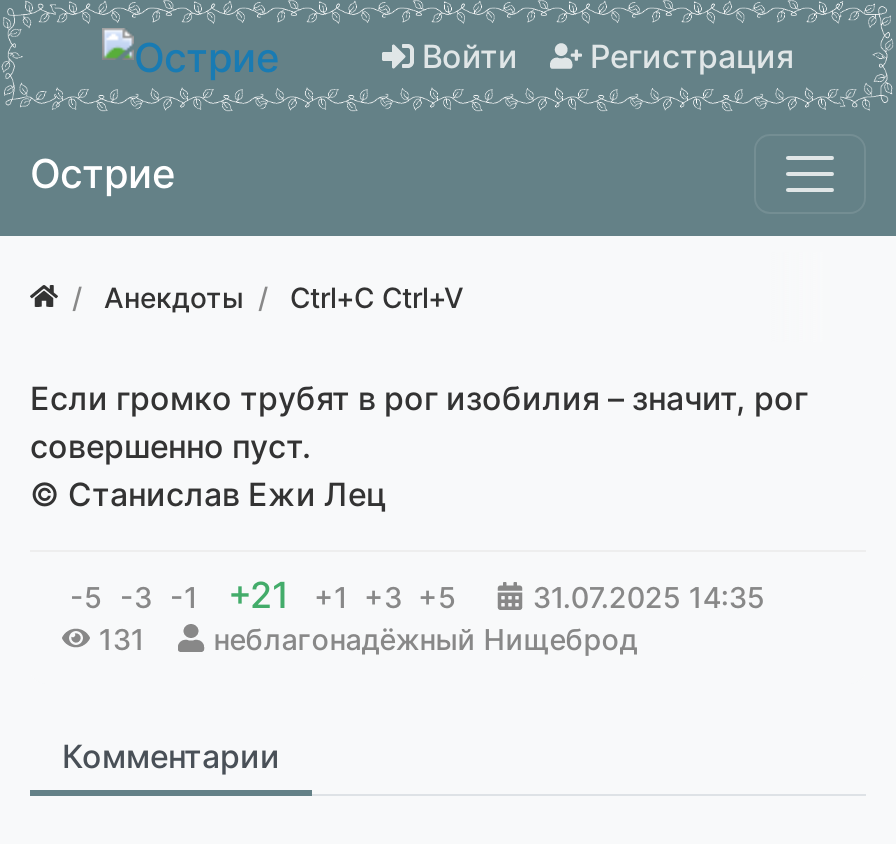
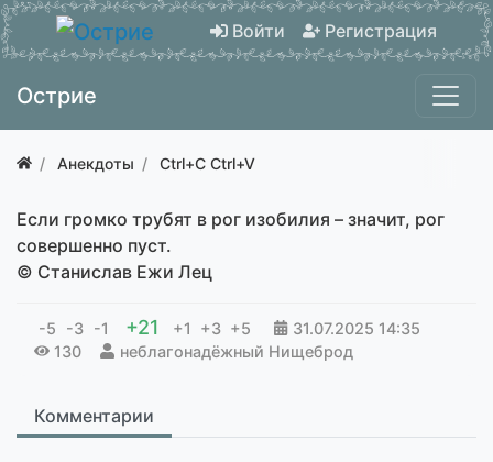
[91,621,145,655] 131 -> [50,342,82,360] 130

